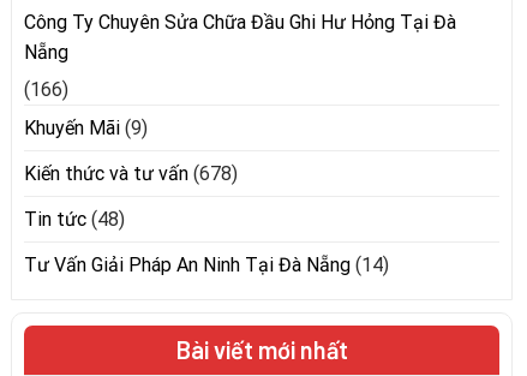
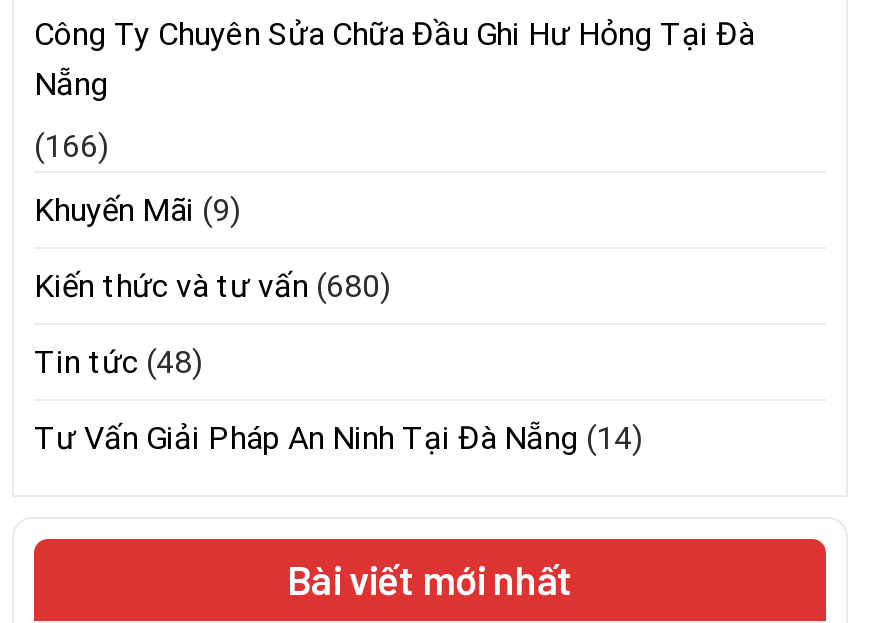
[24,162,238,185] Kiến thức và tư vấn (678) -> [34,266,390,304] Kiến thức và tư vấn (680)

